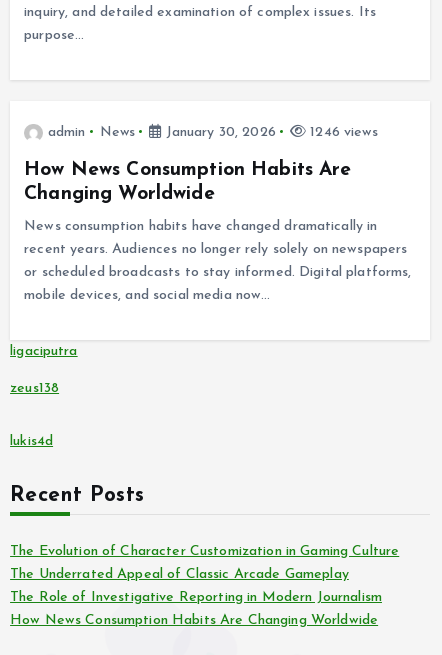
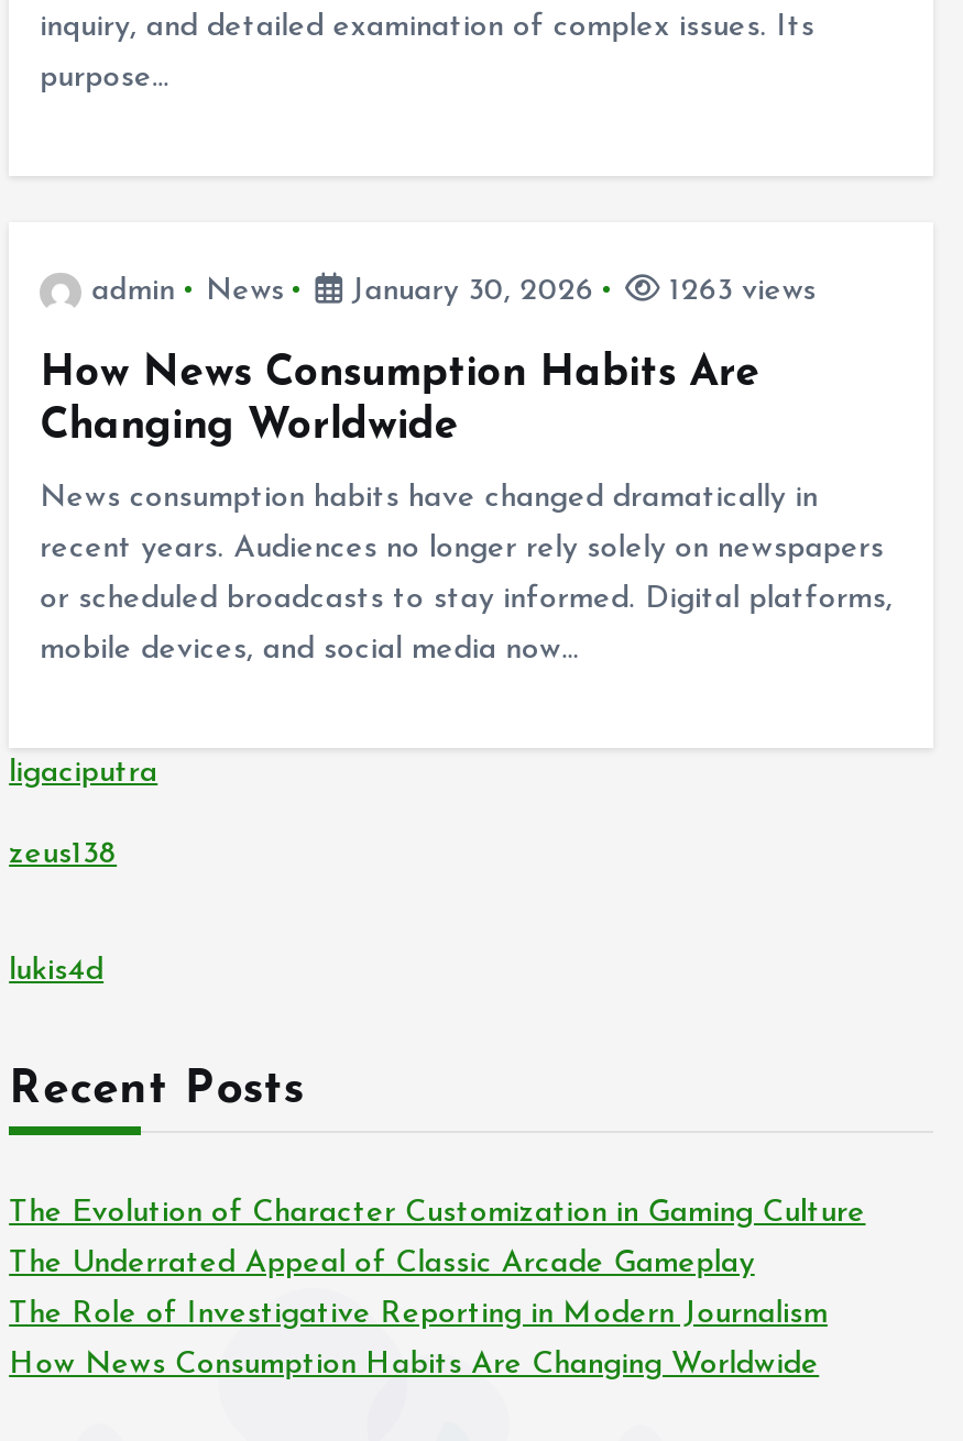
[306,124,378,139] 1246 views -> [661,274,816,307] 1263 views

